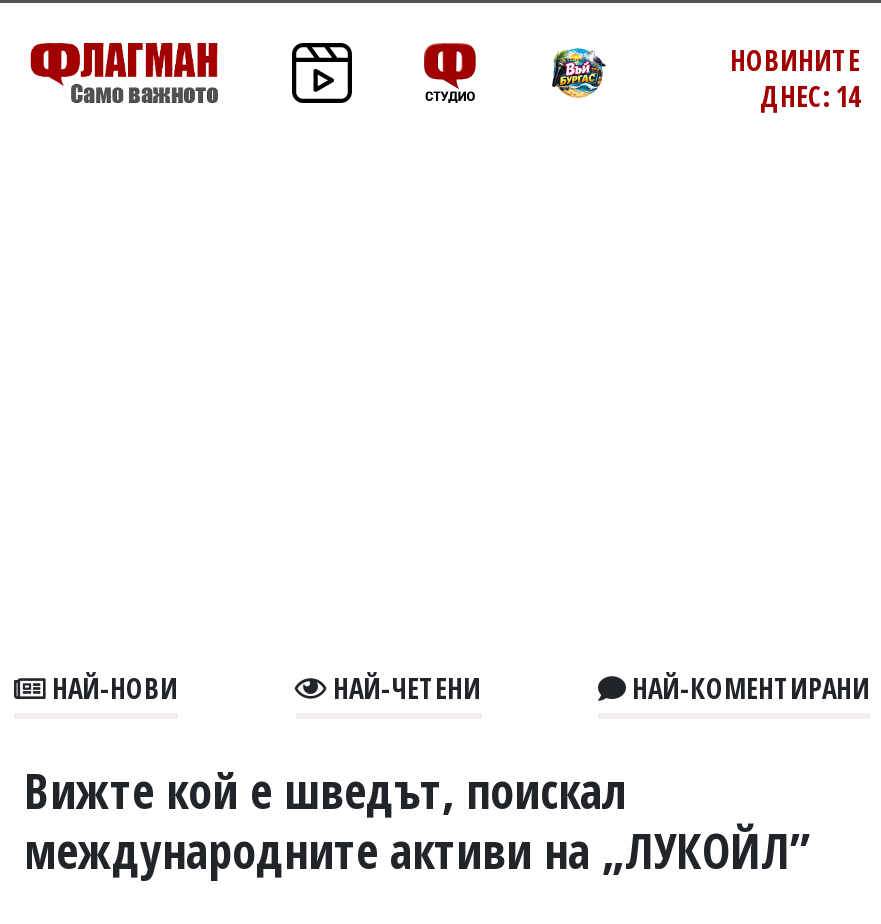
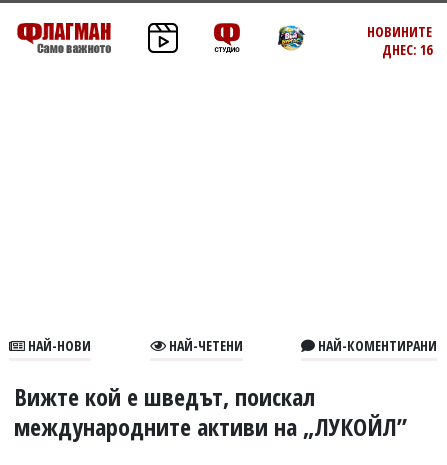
[760,77,860,115] ДНЕС: 14 -> [382,40,432,59] ДНЕС: 16

